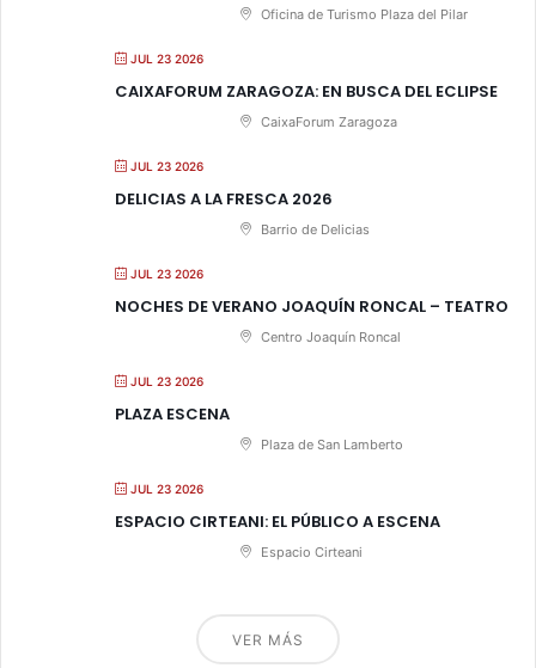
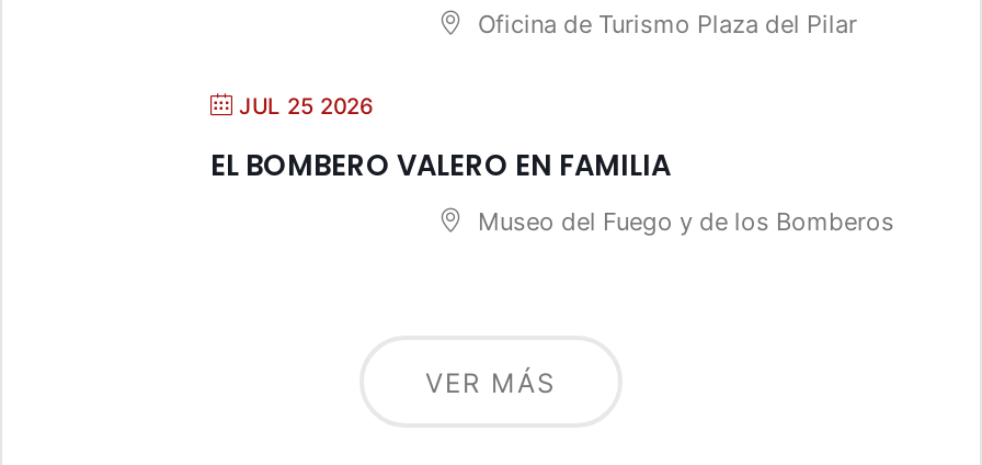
[115,52,508,561] JUL 23 2026 | CAIXAFORUM ZARAGOZA: EN BUSCA DEL ECLIPSE | CaixaForum Zaragoza | JUL 23 2026 | DELICIAS A LA FRESCA 2026 | Barrio de Delicias | JUL 23 2026 | NOCHES DE VERANO JOAQUÍN RONCAL – TEATRO | Centro Joaquín Roncal | JUL 23 2026 | PLAZA ESCENA | Plaza de San Lamberto | JUL 23 2026 | ESPACIO CIRTEANI: EL PÚBLICO A ESCENA | Espacio Cirteani -> [210,93,894,238] JUL 25 2026 | EL BOMBERO VALERO EN FAMILIA | Museo del Fuego y de los Bomberos

